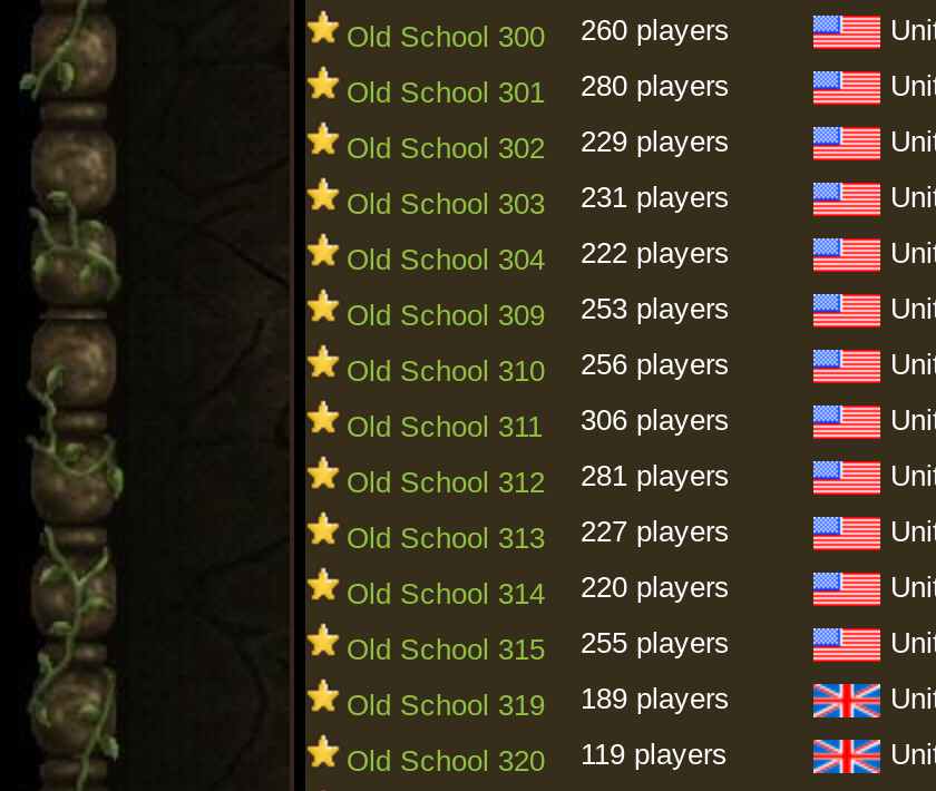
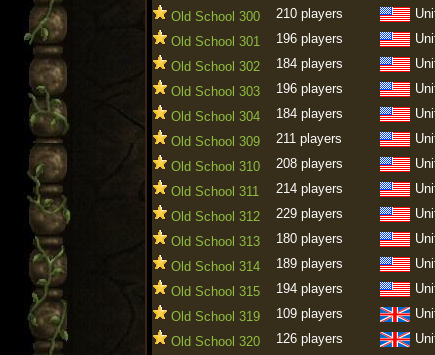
[347,13,730,53] Old School 300 260 players -> [170,6,342,24] Old School 300 210 players
[347,69,730,109] Old School 301 280 players -> [170,31,342,49] Old School 301 196 players
[347,125,730,165] Old School 302 229 players -> [170,56,342,74] Old School 302 184 players
[347,180,730,221] Old School 303 231 players -> [170,81,342,99] Old School 303 196 players
[347,236,730,276] Old School 304 222 players -> [170,106,342,124] Old School 304 184 players
[347,292,730,332] Old School 309 253 players -> [170,131,341,149] Old School 309 211 players
[347,348,730,388] Old School 310 256 players -> [170,156,342,174] Old School 310 208 players
[347,403,730,443] Old School 311 306 players -> [170,181,342,199] Old School 311 214 players
[347,459,730,499] Old School 312 281 players -> [170,206,342,224] Old School 312 229 players
[347,515,730,555] Old School 313 227 players -> [170,231,342,249] Old School 313 180 players
[347,570,730,611] Old School 314 220 players -> [170,256,342,274] Old School 314 189 players
[347,626,730,666] Old School 315 255 players -> [170,281,342,299] Old School 315 194 players
[347,682,730,722] Old School 319 189 players -> [170,306,342,324] Old School 319 109 players
[347,738,728,778] Old School 320 119 players -> [170,331,342,349] Old School 320 126 players

